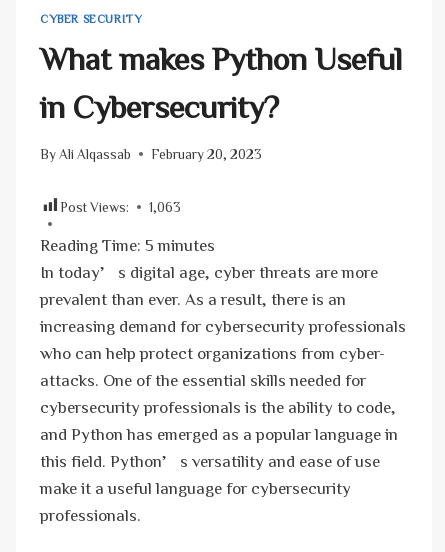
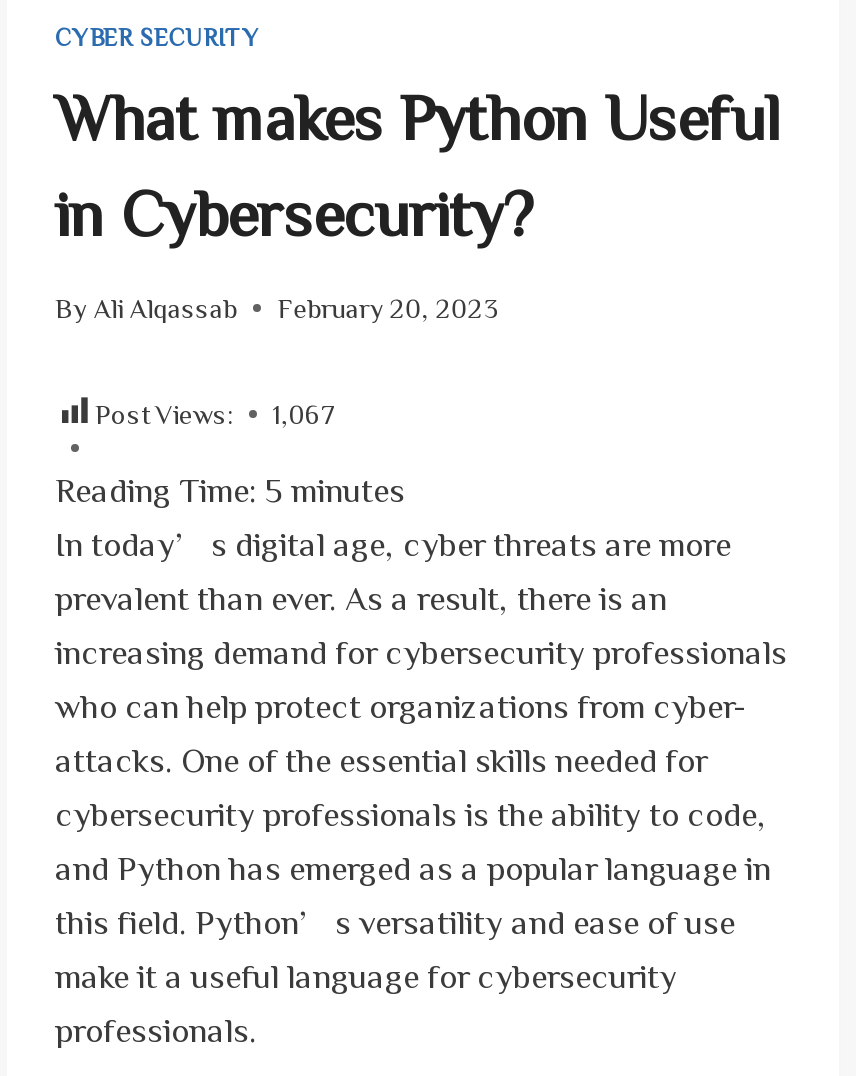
[60,200,181,214] Post Views: 1,063 -> [95,400,335,428] Post Views: 1,067

